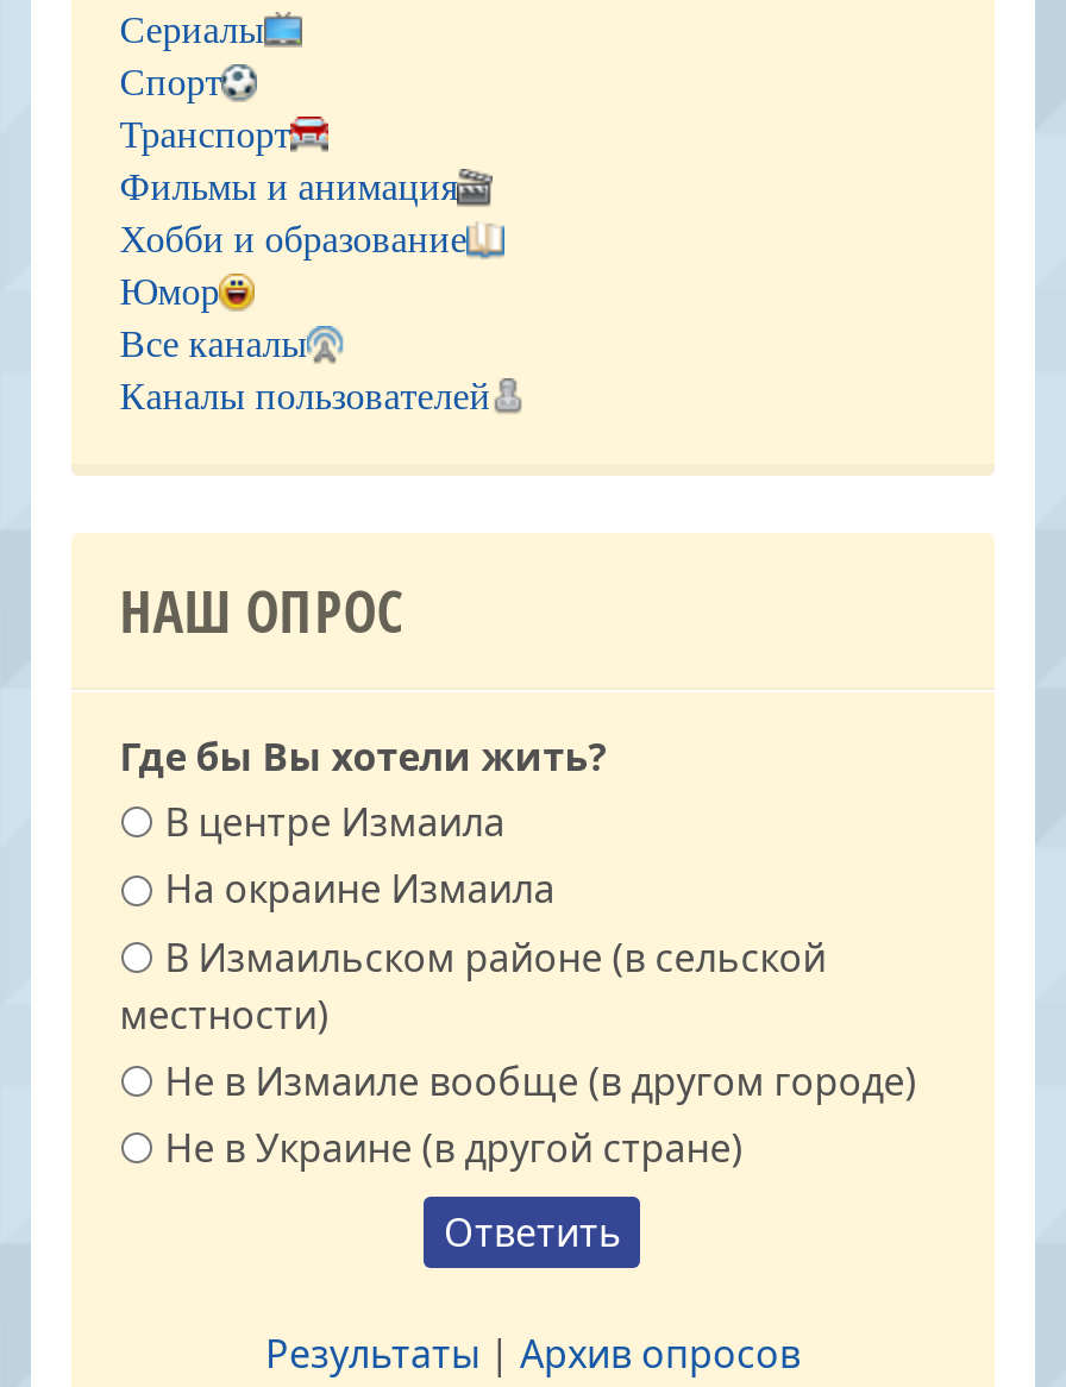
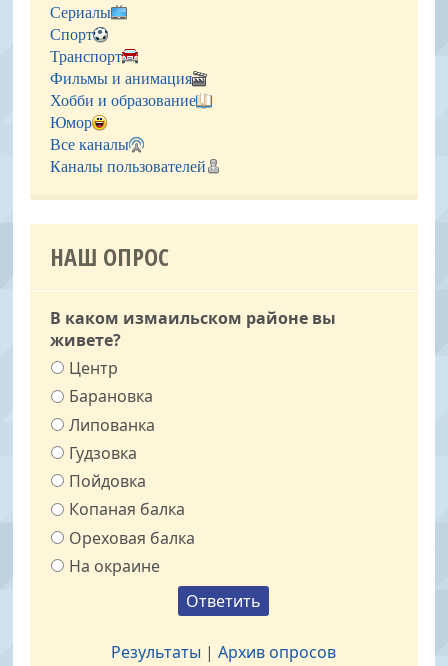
[120,731,917,1174] Где бы Вы хотели жить? | В центре Измаила | На окраине Измаила | В Измаильском районе (в сельской | местности) | Не в Измаиле вообще (в другом городе) | Не в Украине (в другой стране) -> [50,307,336,576] В каком измаильском районе вы | живете? | Центр | Барановка | Липованка | Гудзовка | Пойдовка | Копаная балка | Ореховая балка | На окраине

